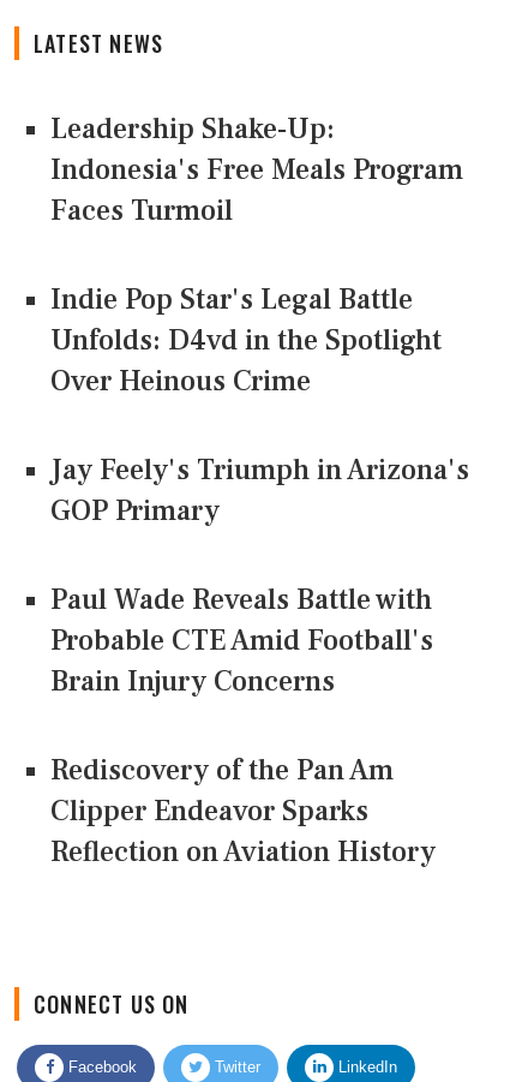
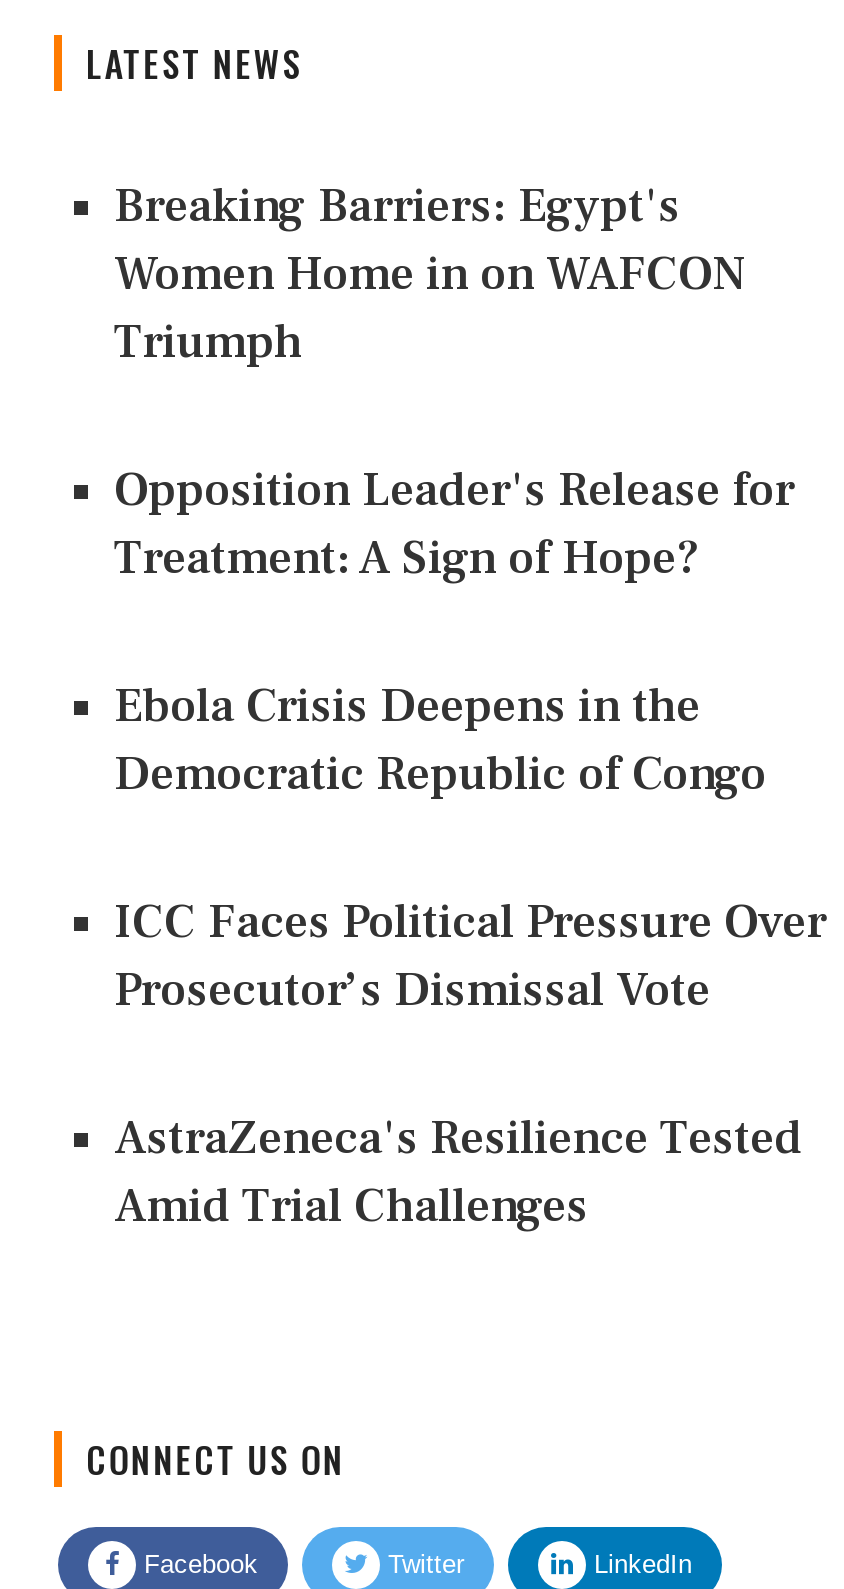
[50,110,463,229] Leadership Shake-Up: | Indonesia's Free Meals Program | Faces Turmoil -> [114,175,748,373] Breaking Barriers: Egypt's | Women Home in on WAFCON | Triumph
[50,281,442,400] Indie Pop Star's Legal Battle | Unfolds: D4vd in the Spotlight | Over Heinous Crime -> [114,459,794,589] Opposition Leader's Release for | Treatment: A Sign of Hope?
[50,452,469,530] Jay Feely's Triumph in Arizona's | GOP Primary -> [114,675,766,805] Ebola Crisis Deepens in the | Democratic Republic of Congo
[50,581,433,700] Paul Wade Reveals Battle with | Probable CTE Amid Football's | Brain Injury Concerns -> [114,891,826,1021] ICC Faces Political Pressure Over | Prosecutor’s Dismissal Vote
[50,752,436,871] Rediscovery of the Pan Am | Clipper Endeavor Sparks | Reflection on Aviation History -> [114,1107,802,1237] AstraZeneca's Resilience Tested | Amid Trial Challenges

